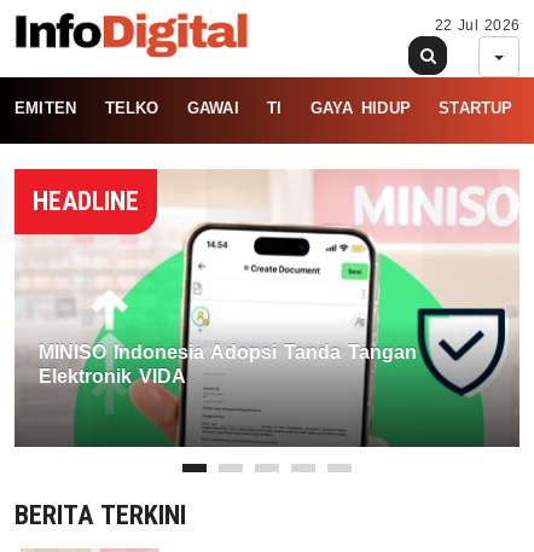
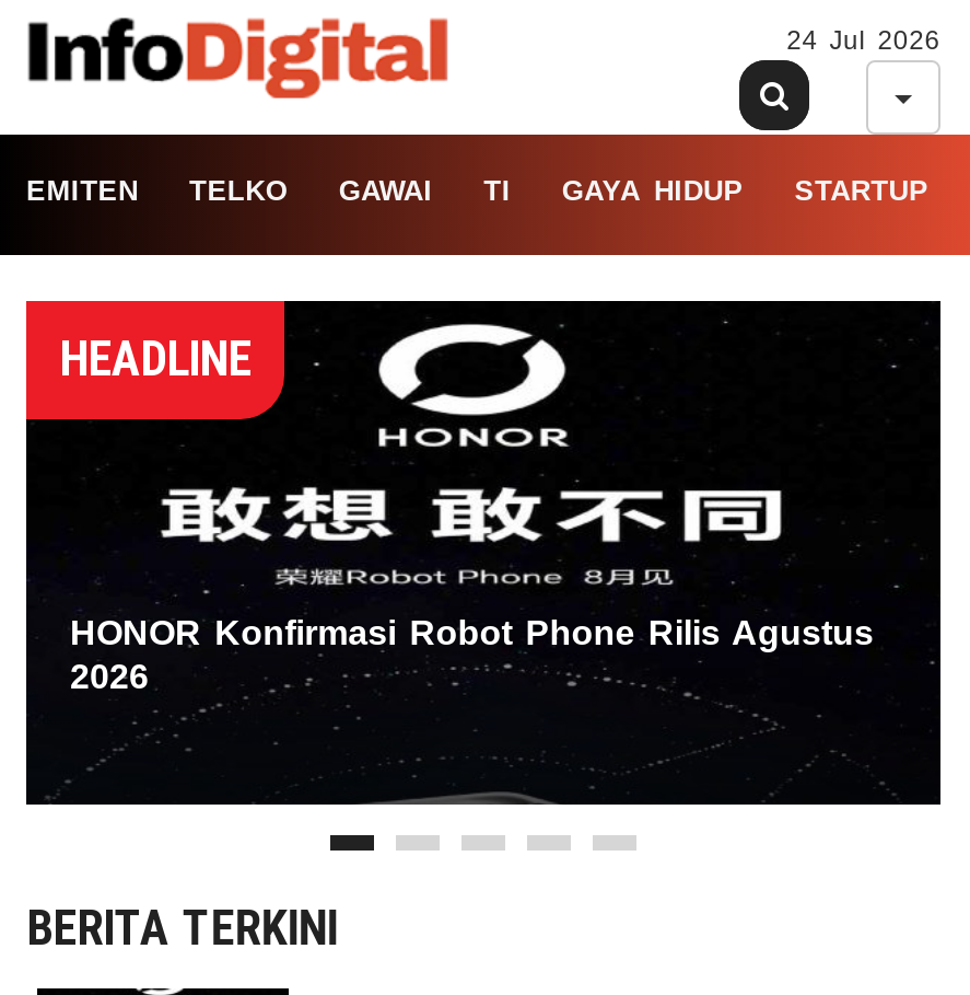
[434,17,520,34] 22 Jul 2026 -> [786,25,940,56] 24 Jul 2026
[13,169,521,447] [image] | MINISO Indonesia Adopsi Tanda Tangan | Elektronik VIDA -> [24,299,943,805] [image] | HONOR Konfirmasi Robot Phone Rilis Agustus | 2026

